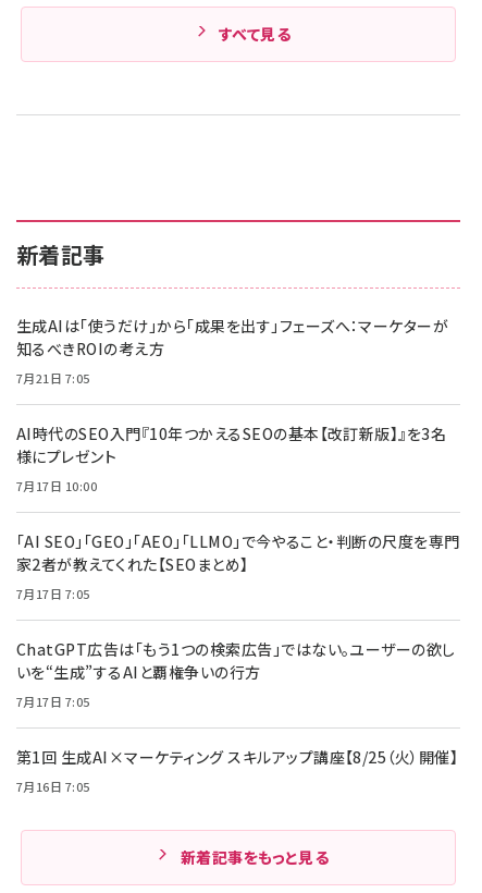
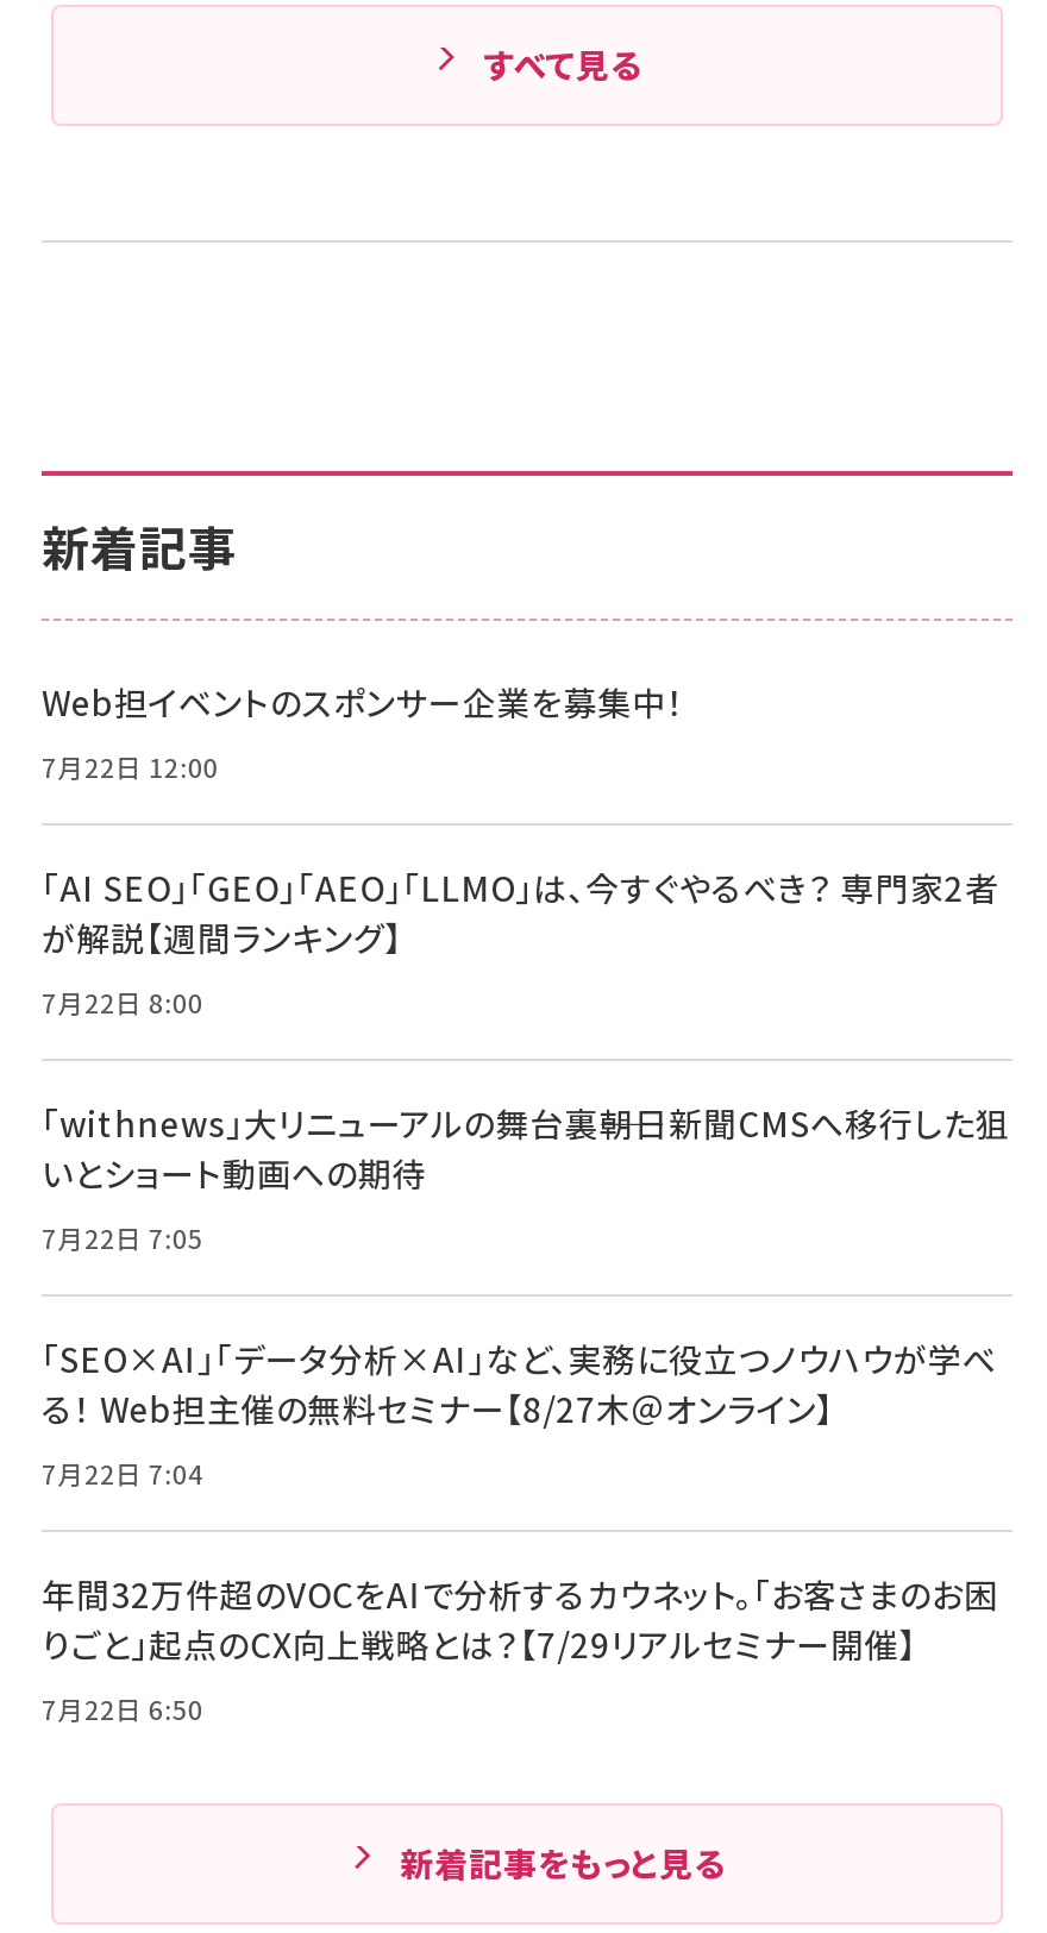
[16,315,449,386] 生成AIは「使うだけ」から「成果を出す」フェーズへ：マーケターが | 知るべきROIの考え方 | 7月21日 7:05 -> [42,678,684,785] Web担イベントのスポンサー企業を募集中！ | 7月22日 12:00
[16,422,446,494] AI時代のSEO入門『10年つかえるSEOの基本【改訂新版】』を3名 | 様にプレゼント | 7月17日 10:00 -> [42,863,999,1020] 「AI SEO」「GEO」「AEO」「LLMO」は、今すぐやるべき？ 専門家2者 | が解説【週間ランキング】 | 7月22日 8:00
[16,530,460,602] 「AI SEO」「GEO」「AEO」「LLMO」で今やること・判断の尺度を専門 | 家2者が教えてくれた【SEOまとめ】 | 7月17日 7:05 -> [42,1099,1010,1256] 「withnews」大リニューアルの舞台裏――朝日新聞CMSへ移行した狙 | いとショート動画への期待 | 7月22日 7:05
[16,638,456,710] ChatGPT広告は「もう1つの検索広告」ではない。ユーザーの欲し | いを“生成”するAIと覇権争いの行方 | 7月17日 7:05 -> [42,1334,997,1491] 「SEO×AI」「データ分析×AI」など、実務に役立つノウハウが学べ | る！ Web担主催の無料セミナー【8/27木＠オンライン】 | 7月22日 7:04
[16,746,458,795] 第1回 生成AI×マーケティング スキルアップ講座【8/25（火）開催】 | 7月16日 7:05 -> [42,1570,998,1727] 年間32万件超のVOCをAIで分析するカウネット。「お客さまのお困 | りごと」起点のCX向上戦略とは？【7/29リアルセミナー開催】 | 7月22日 6:50

